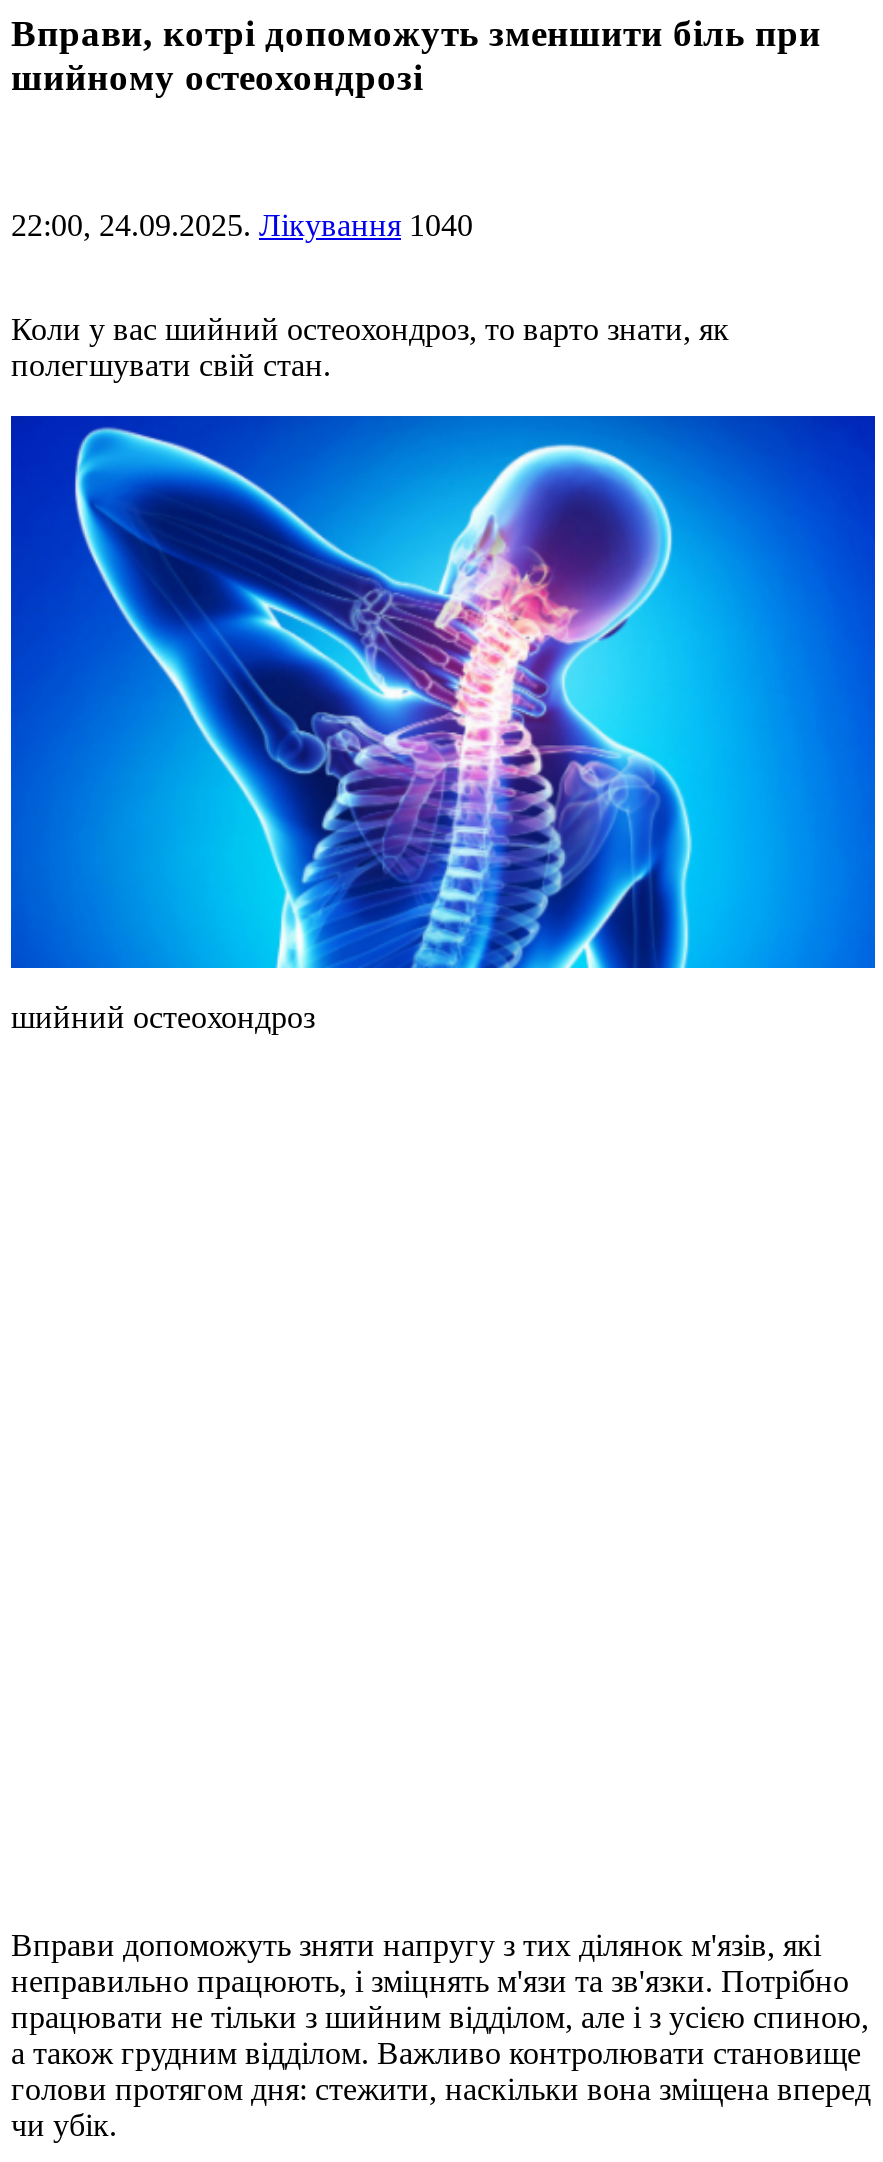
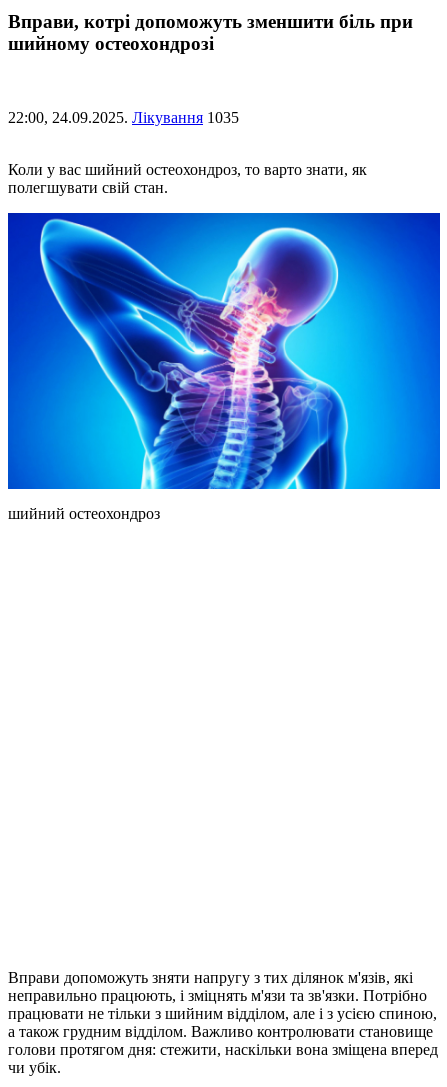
[11,209,473,243] 22:00, 24.09.2025. Лікування 1040 -> [8,109,239,126] 22:00, 24.09.2025. Лікування 1035

